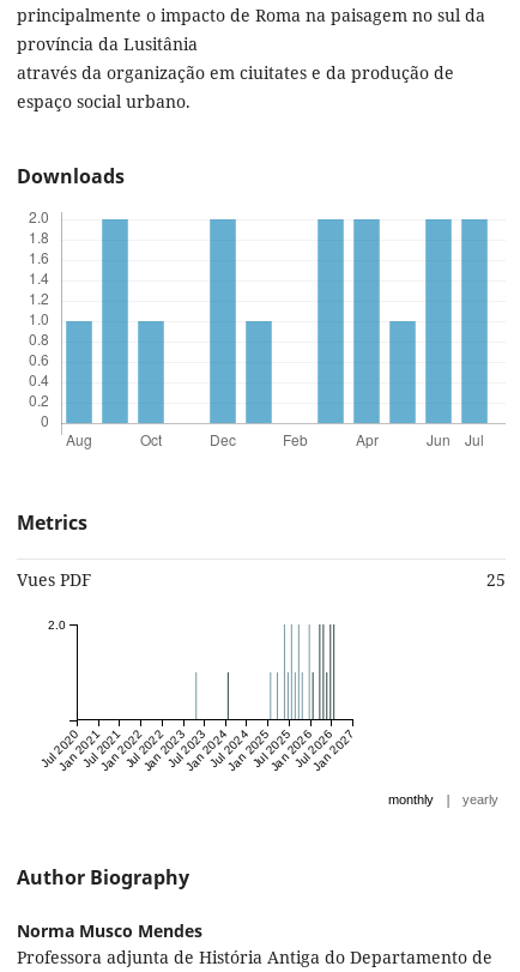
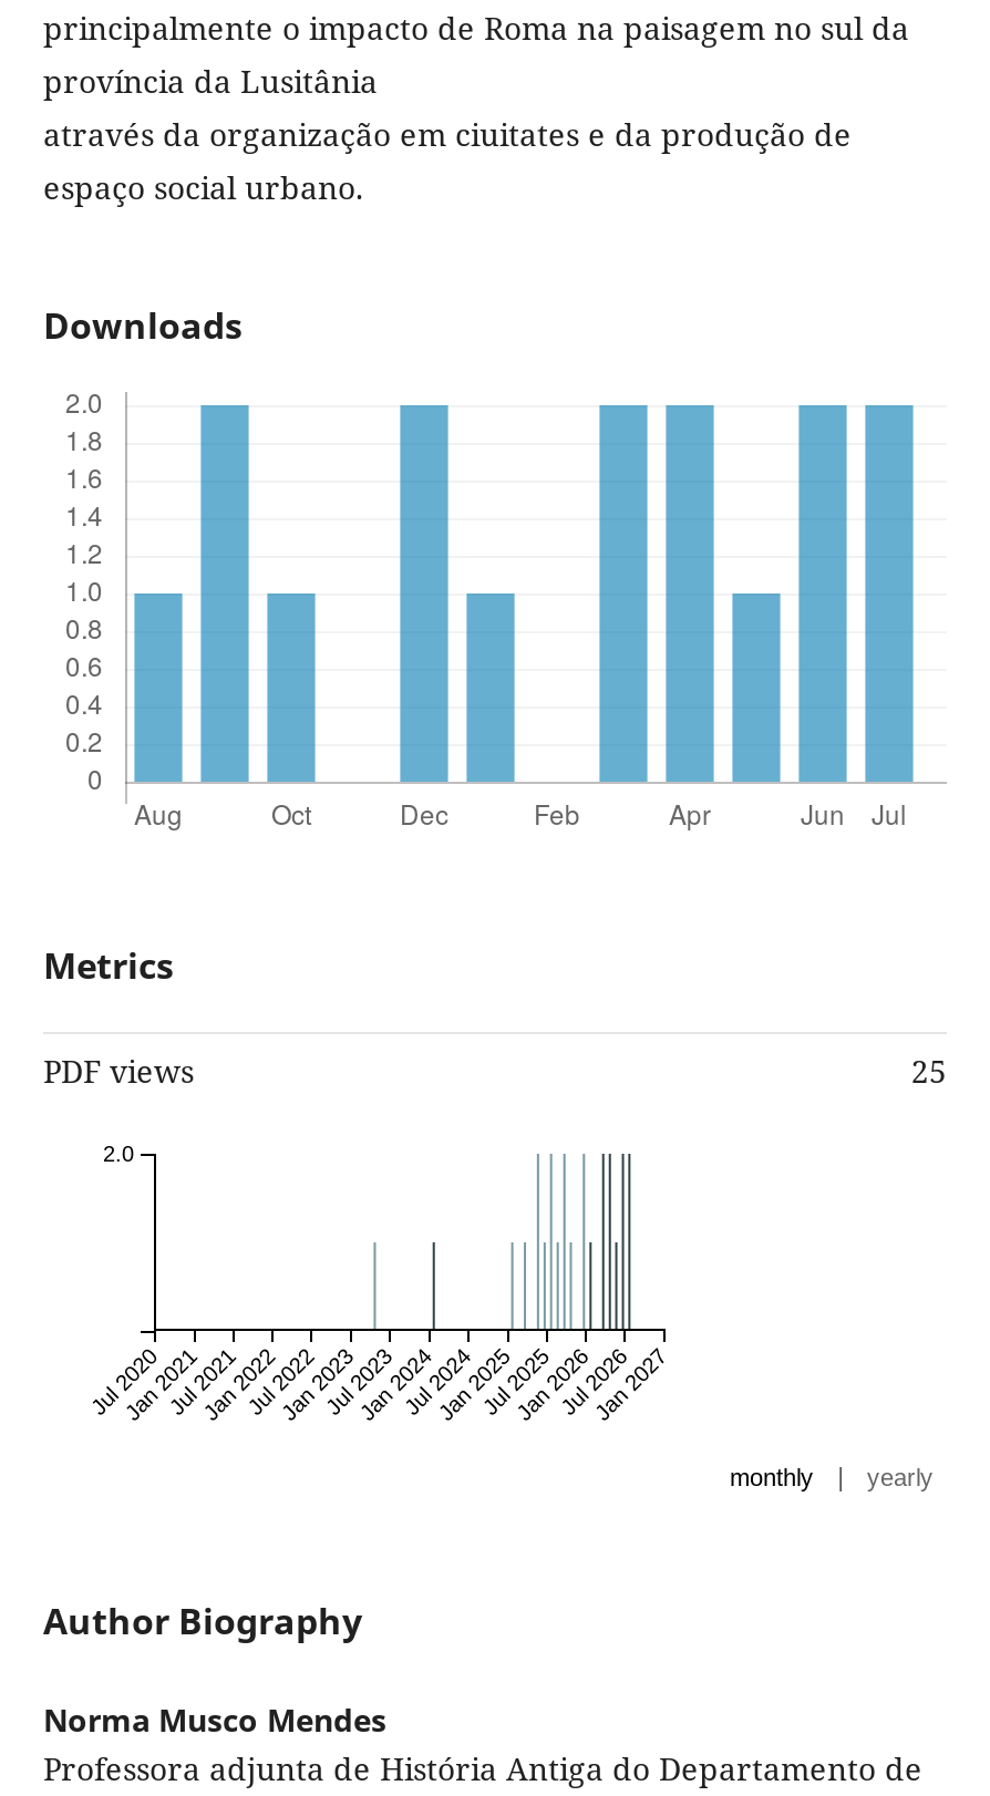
[17,568,91,591] Vues PDF -> [43,1050,194,1092] PDF views

